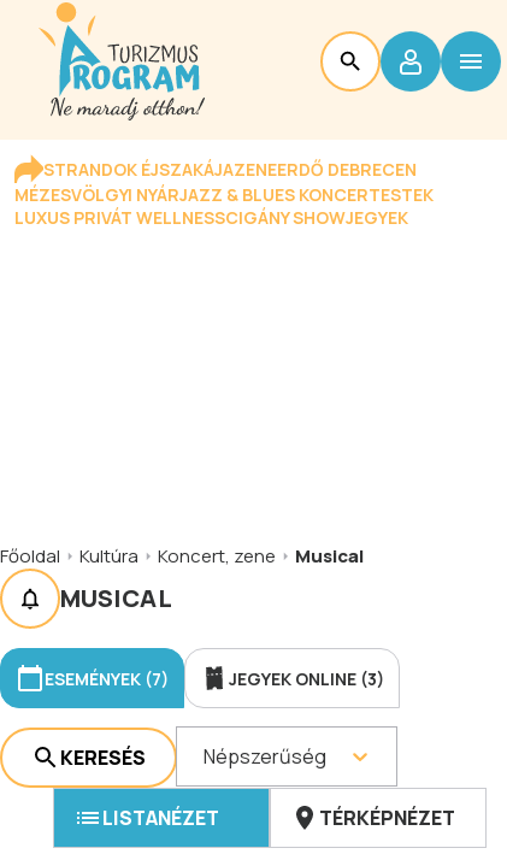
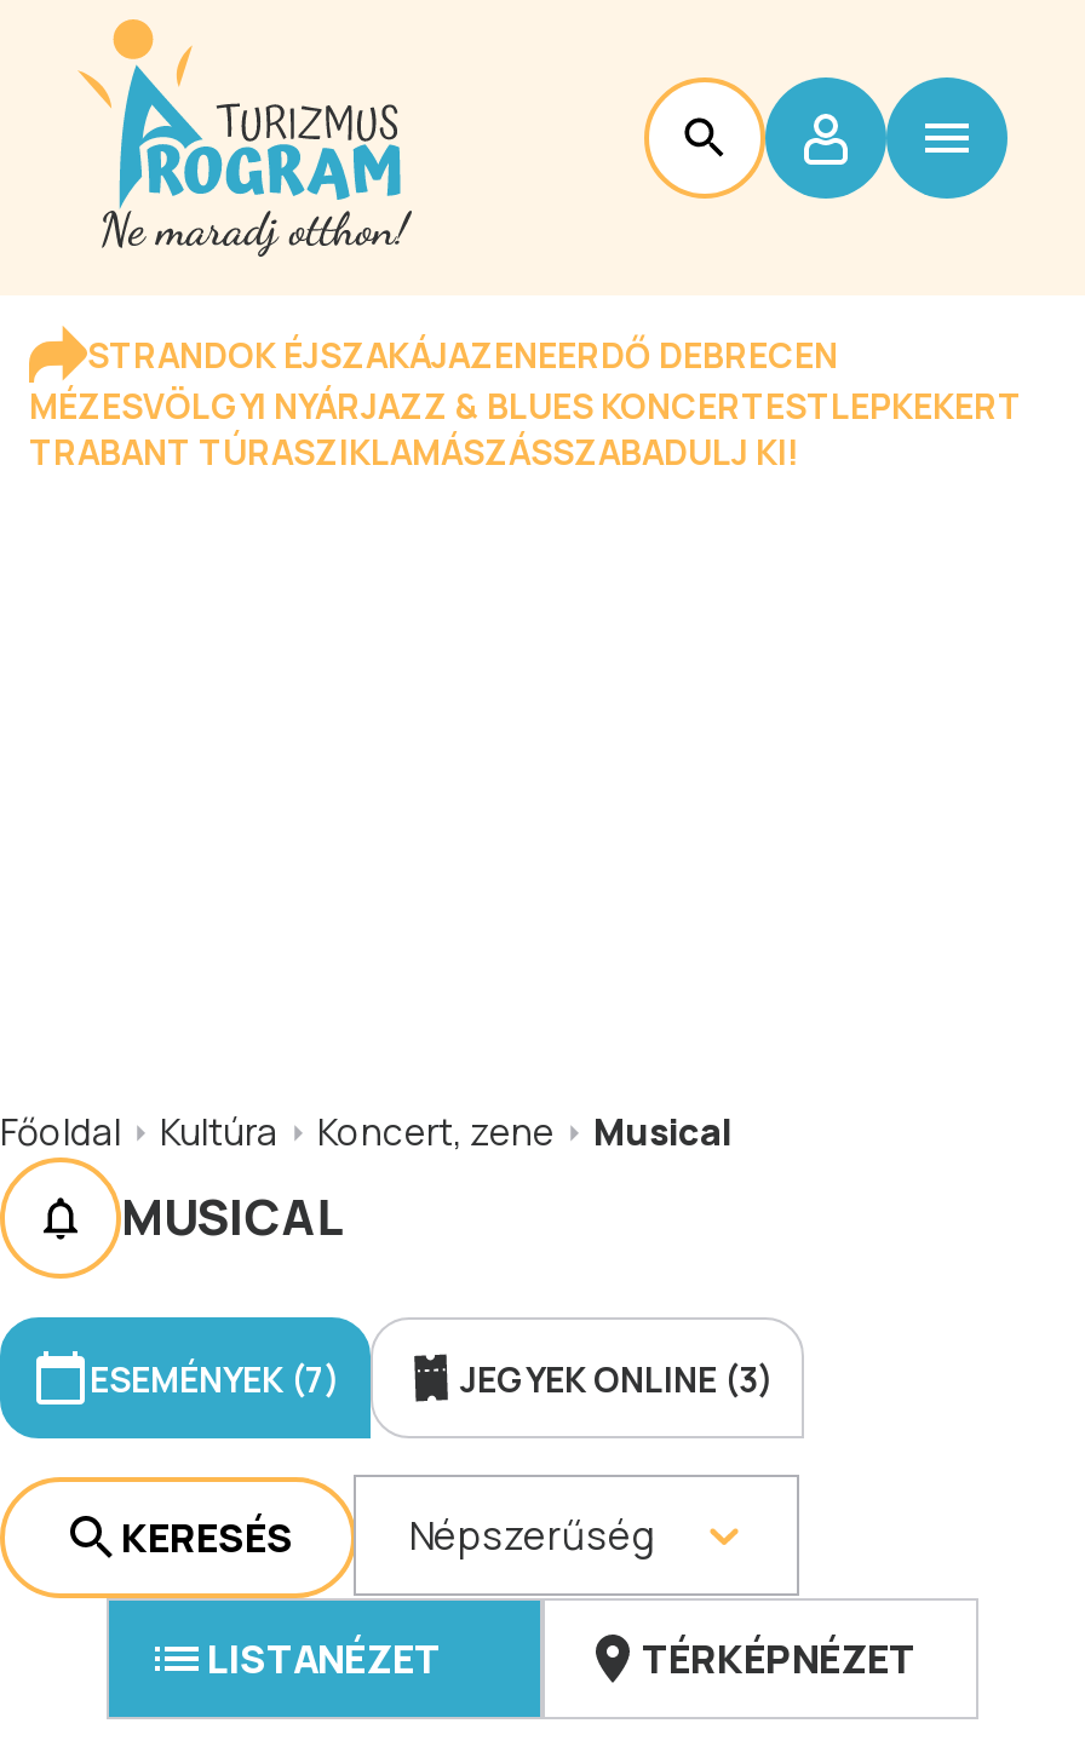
[14,183,434,229] MÉZESVÖLGYI NYÁRJAZZ & BLUES KONCERTESTEK | LUXUS PRIVÁT WELLNESSCIGÁNY SHOWJEGYEK -> [29,383,1022,475] MÉZESVÖLGYI NYÁRJAZZ & BLUES KONCERTESTLEPKEKERT | TRABANT TÚRASZIKLAMÁSZÁSSZABADULJ KI!

